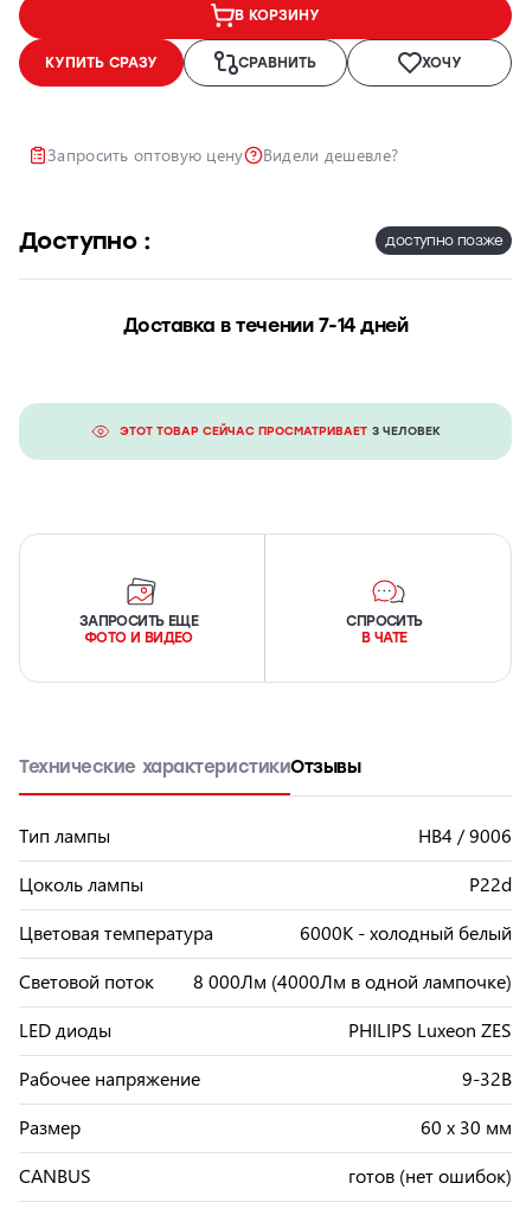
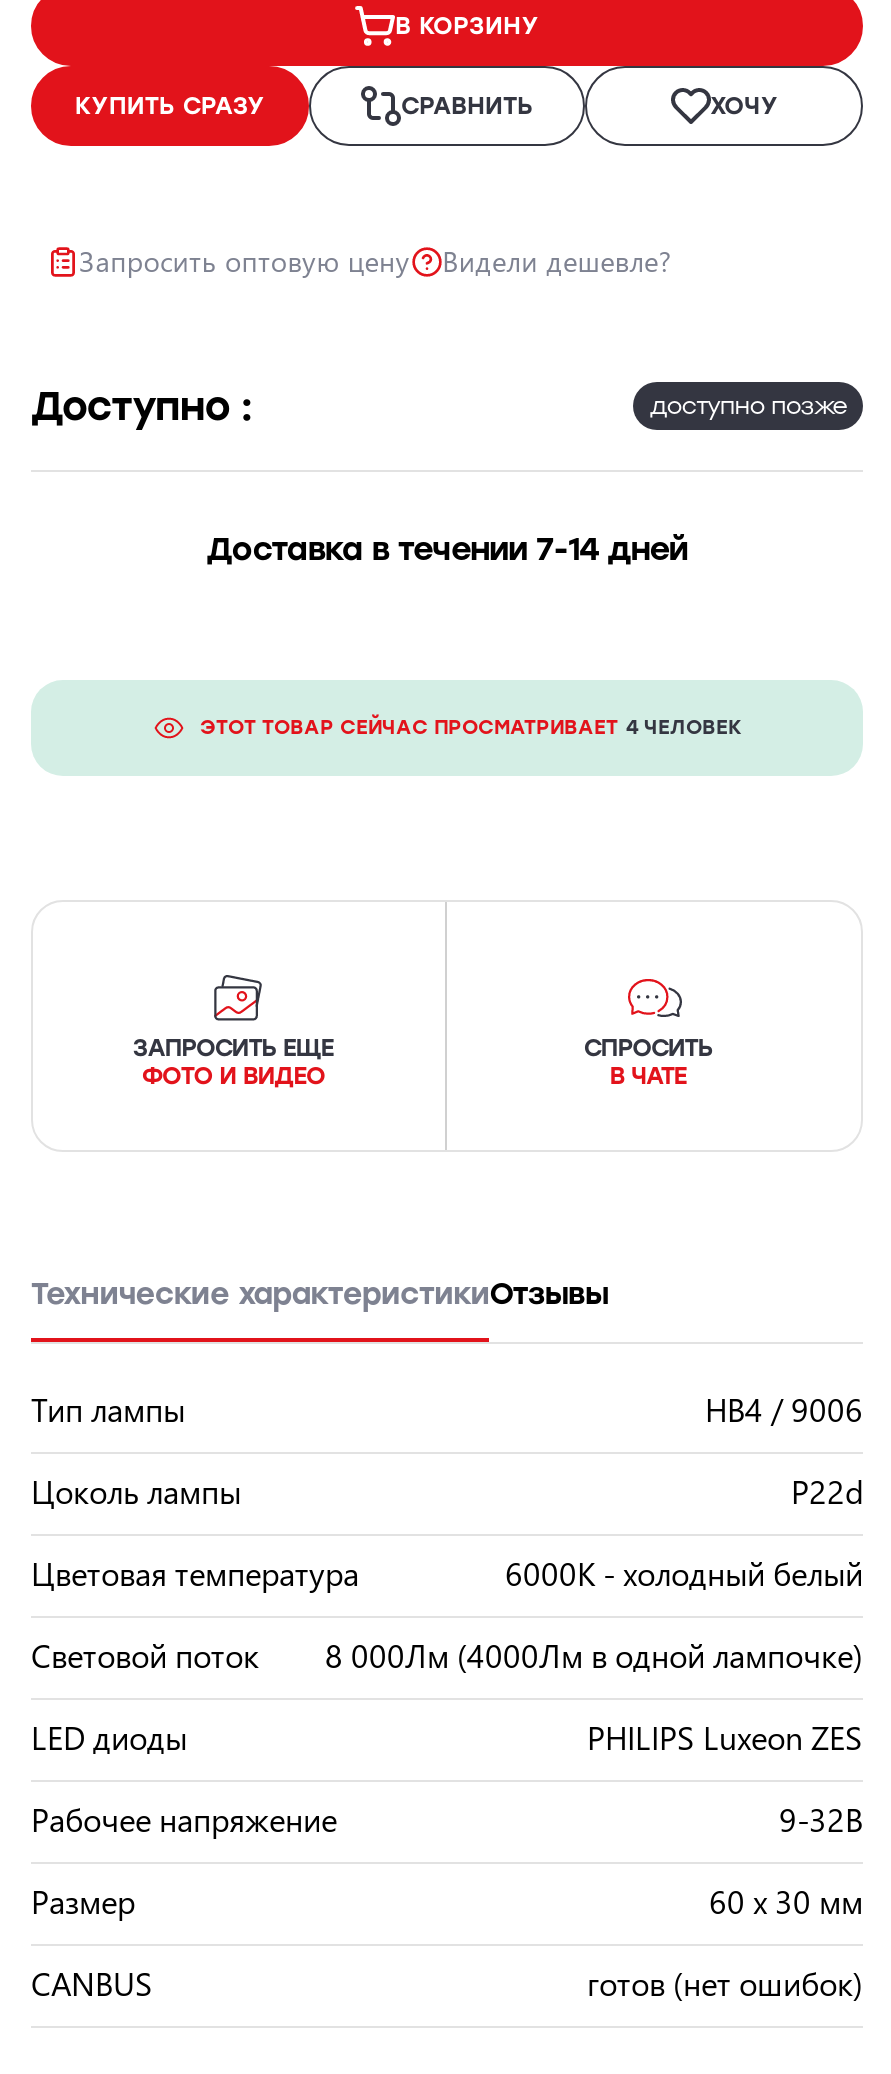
[119,424,440,439] ЭТОТ ТОВАР СЕЙЧАС ПРОСМАТРИВАЕТ 3 ЧЕЛОВЕК -> [200,715,742,741] ЭТОТ ТОВАР СЕЙЧАС ПРОСМАТРИВАЕТ 4 ЧЕЛОВЕК

